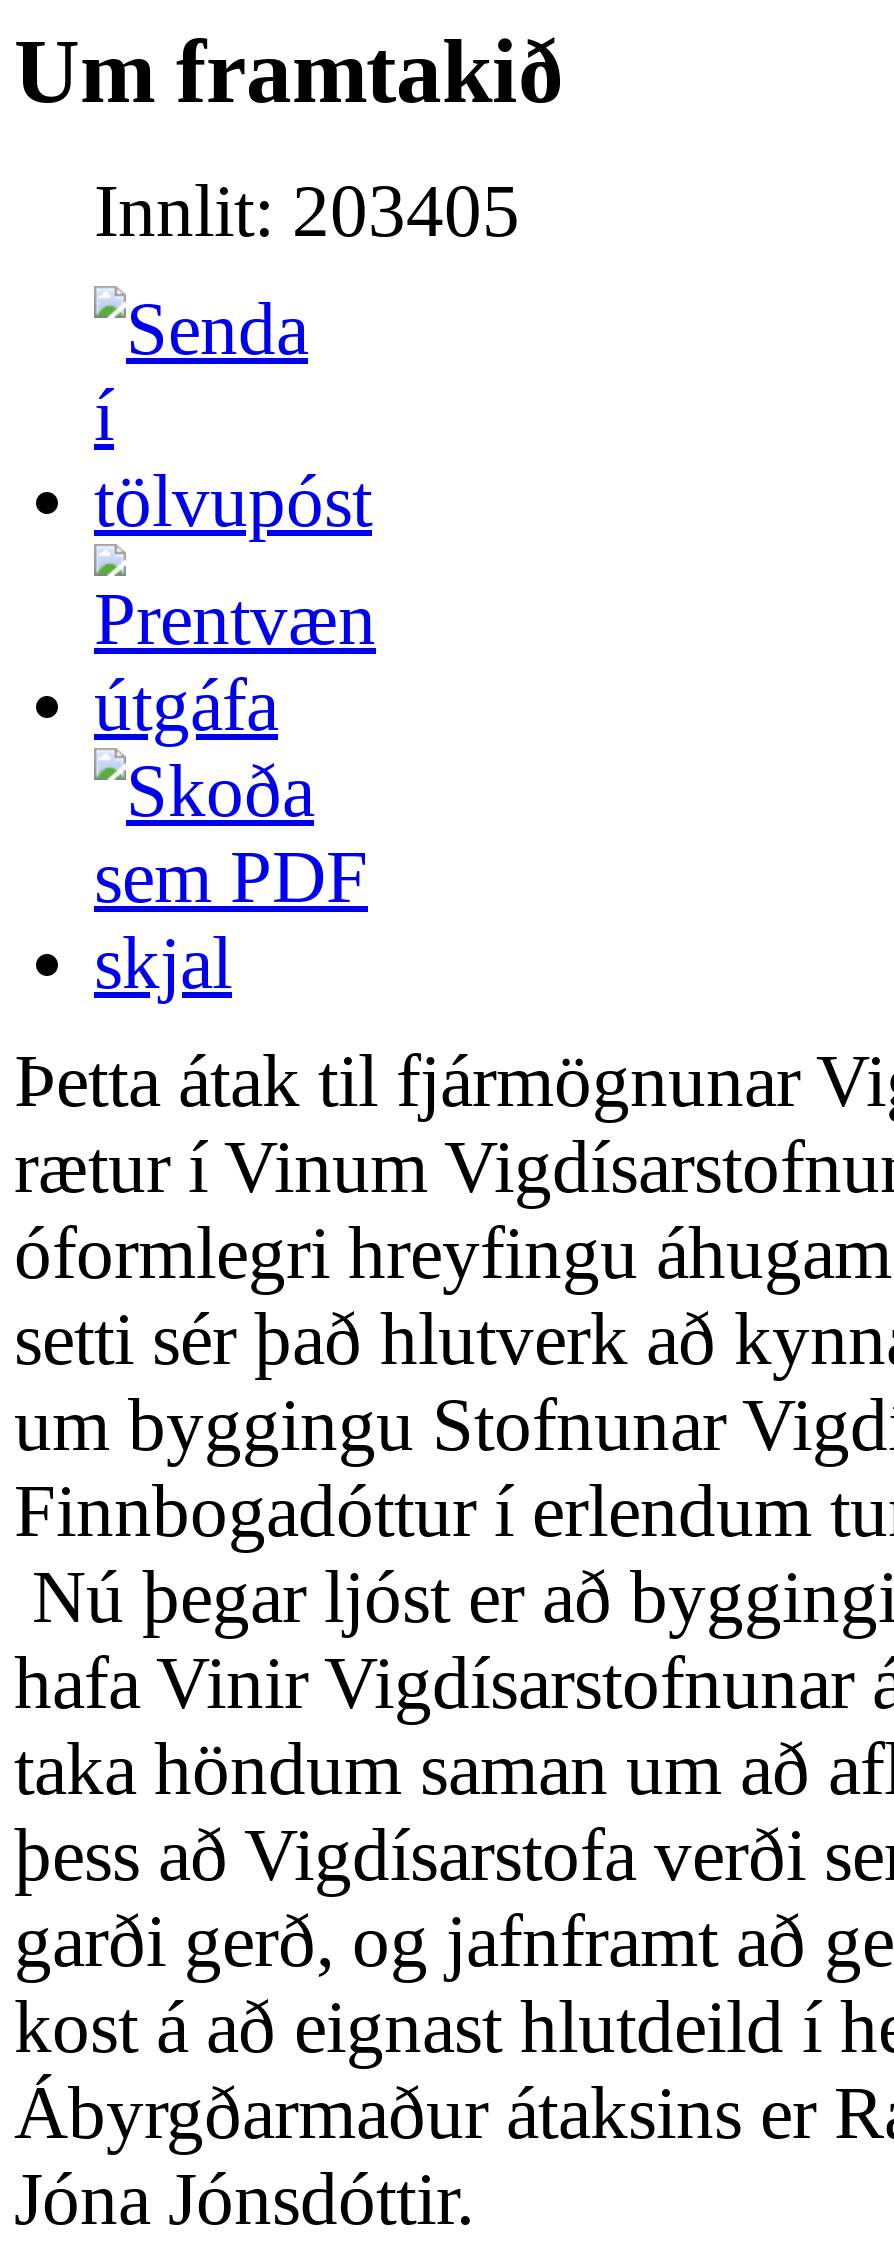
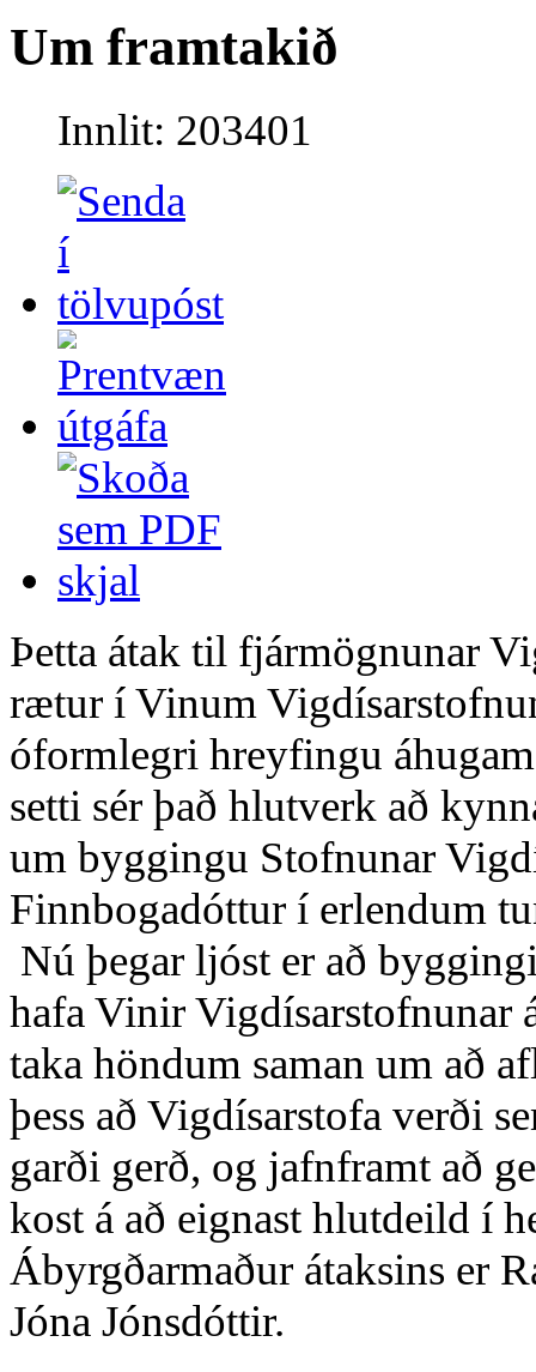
[94,170,520,252] Innlit: 203405 -> [57,105,312,154] Innlit: 203401

